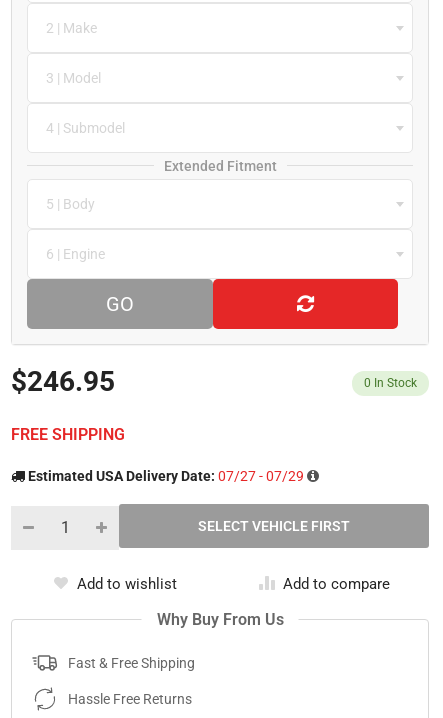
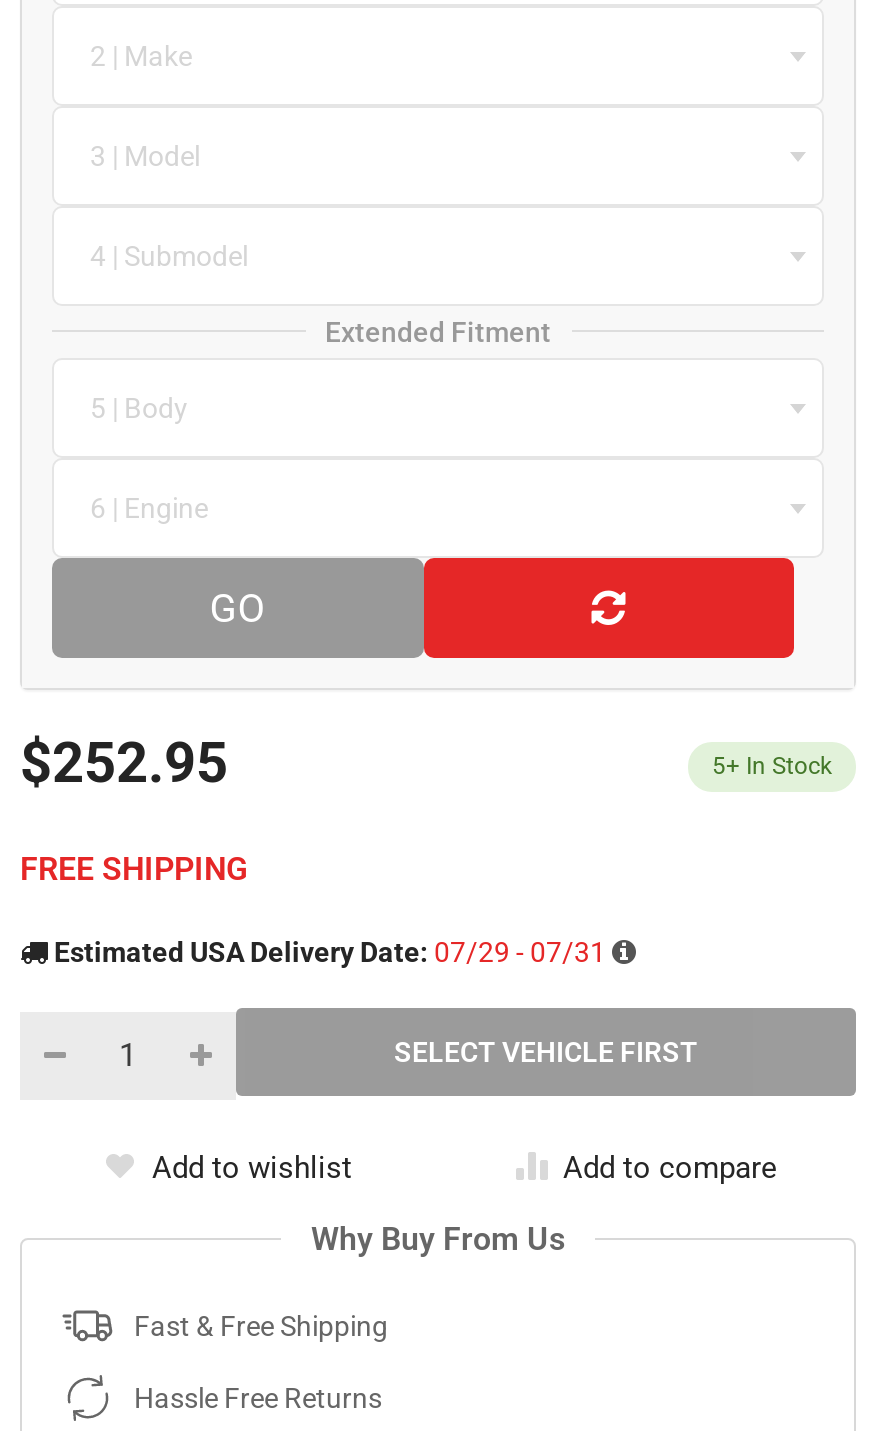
[11,365,115,398] $246.95 -> [20,729,228,795] $252.95
[364,376,417,390] 0 In Stock -> [712,751,832,779] 5+ In Stock
[28,468,304,484] Estimated USA Delivery Date: 07/27 - 07/29 -> [54,935,606,967] Estimated USA Delivery Date: 07/29 - 07/31

